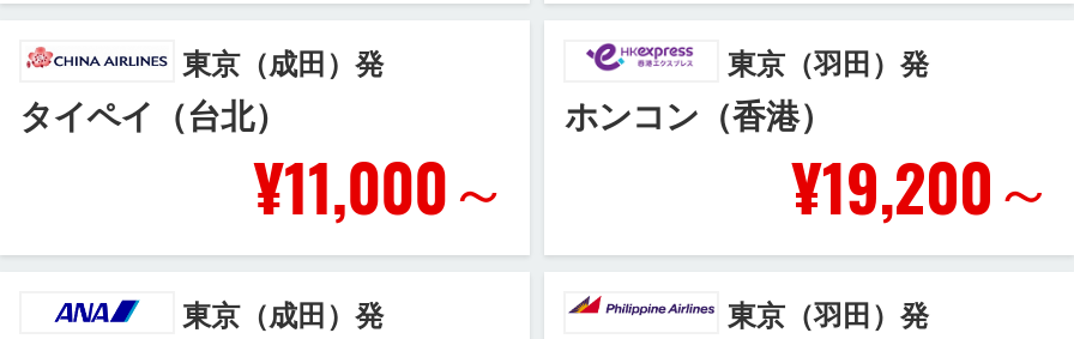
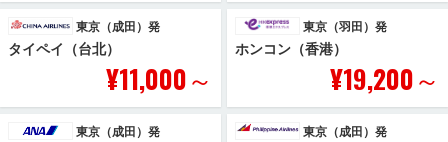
[720,296,929,332] 東京（羽田）発 -> [300,124,387,139] 東京（成田）発

